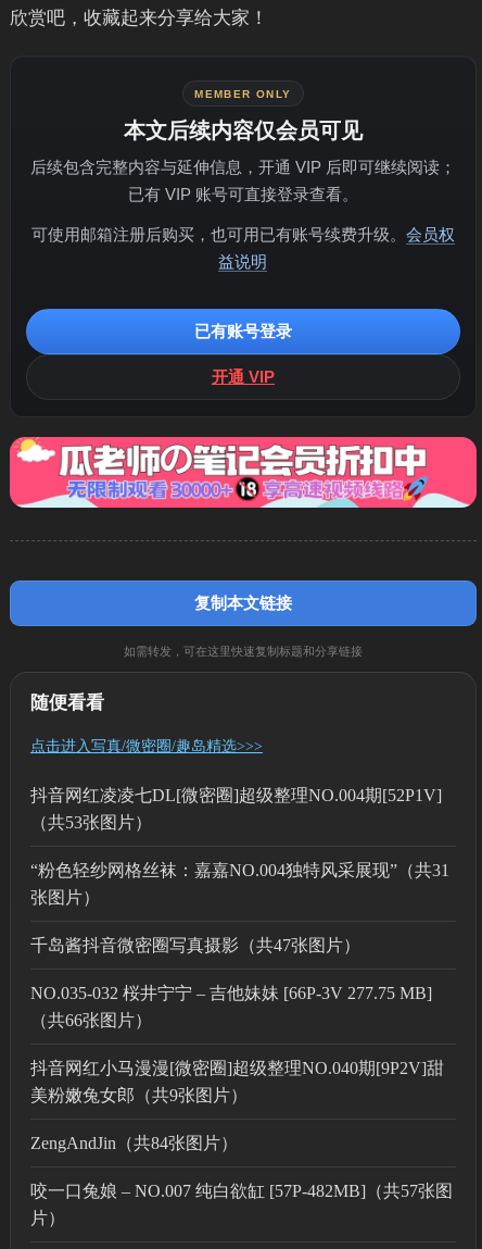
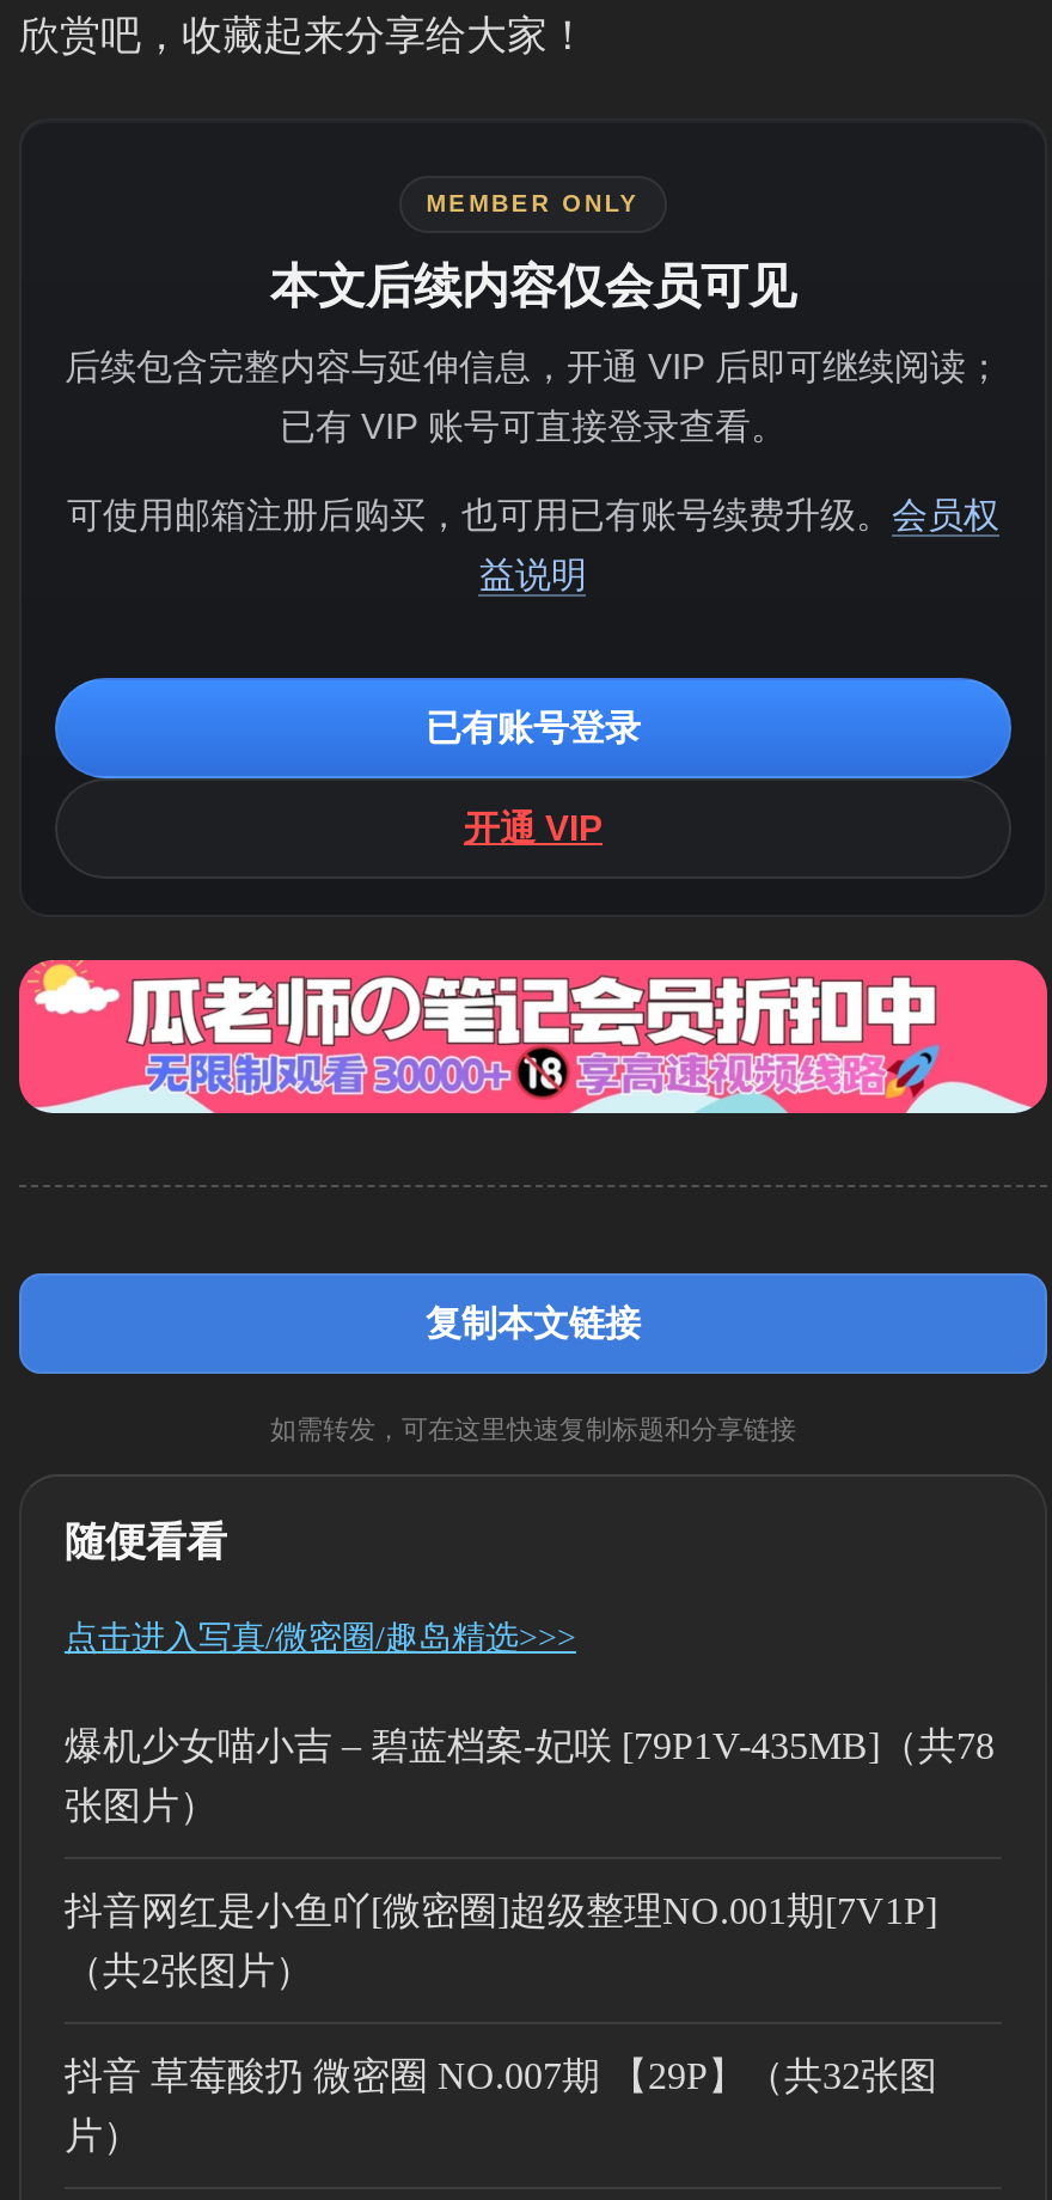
[30,785,449,879] 抖音网红凌凌七DL[微密圈]超级整理NO.004期[52P1V] | （共53张图片） | “粉色轻纱网格丝袜：嘉嘉NO.004独特风采展现”（共31 -> [65,1726,995,1766] 爆机少女喵小吉 – 碧蓝档案-妃咲 [79P1V-435MB]（共78
[30,935,453,1200] 千岛酱抖音微密圈写真摄影（共47张图片） | NO.035-032 桜井宁宁 – 吉他妹妹 [66P-3V 277.75 MB] | （共66张图片） | 抖音网红小马漫漫[微密圈]超级整理NO.040期[9P2V]甜 | 美粉嫩兔女郎（共9张图片） | ZengAndJin（共84张图片） | 咬一口兔娘 – NO.007 纯白欲缸 [57P-482MB]（共57张图 -> [65,1891,937,2096] 抖音网红是小鱼吖[微密圈]超级整理NO.001期[7V1P] | （共2张图片） | 抖音 草莓酸扔 微密圈 NO.007期 【29P】（共32张图

